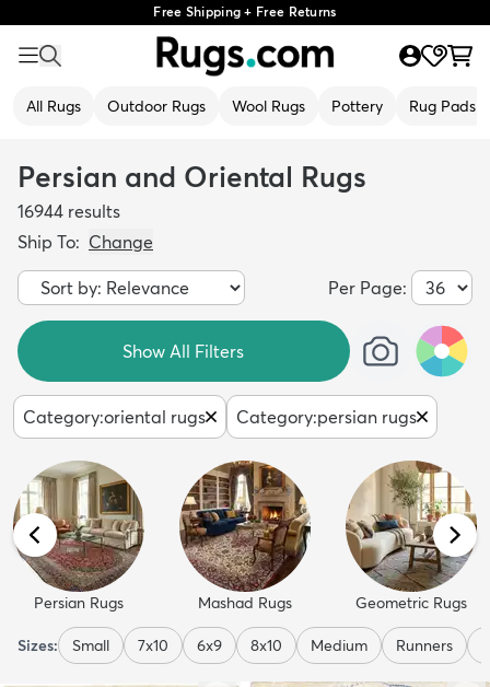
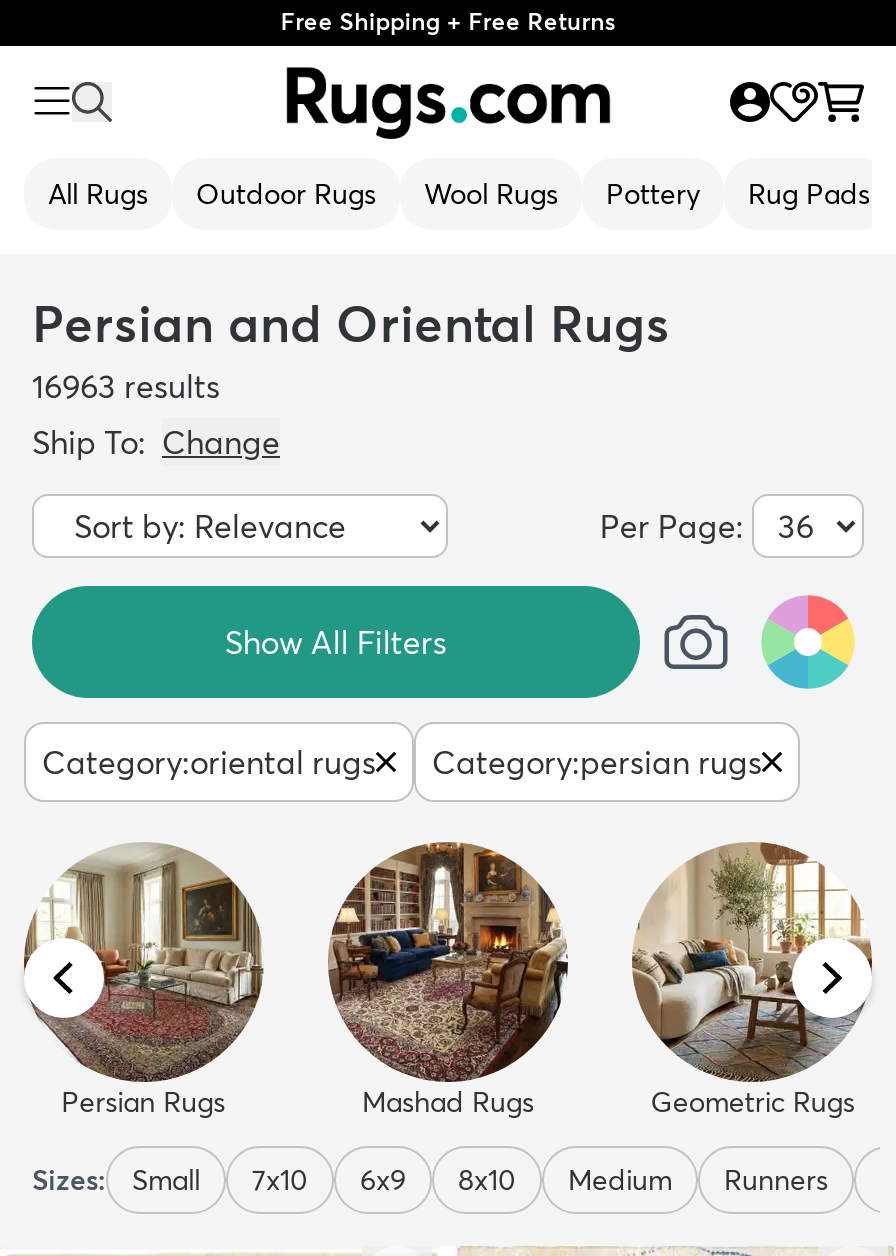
[17,200,120,222] 16944 results -> [32,366,220,406] 16963 results

